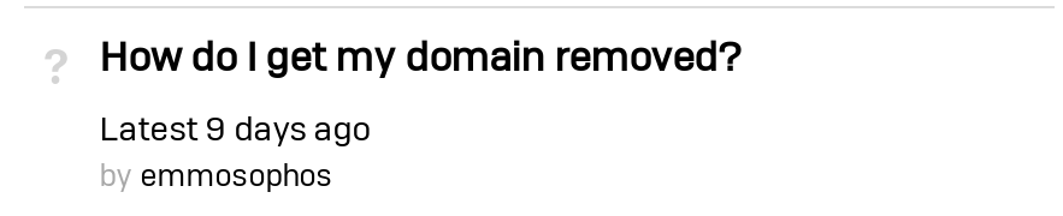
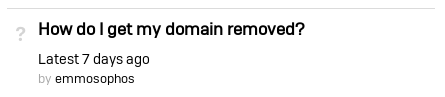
[99,108,371,151] Latest 9 days ago -> [38,50,150,68] Latest 7 days ago

